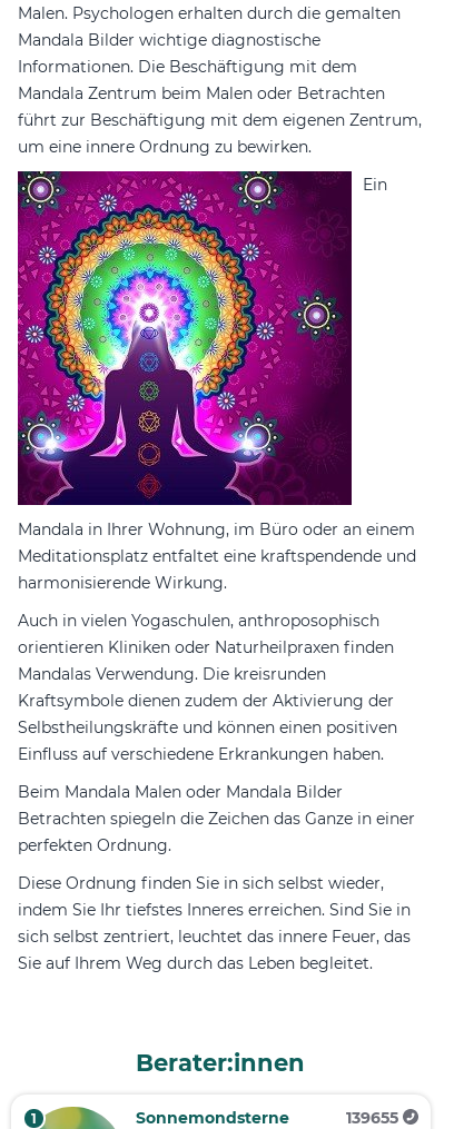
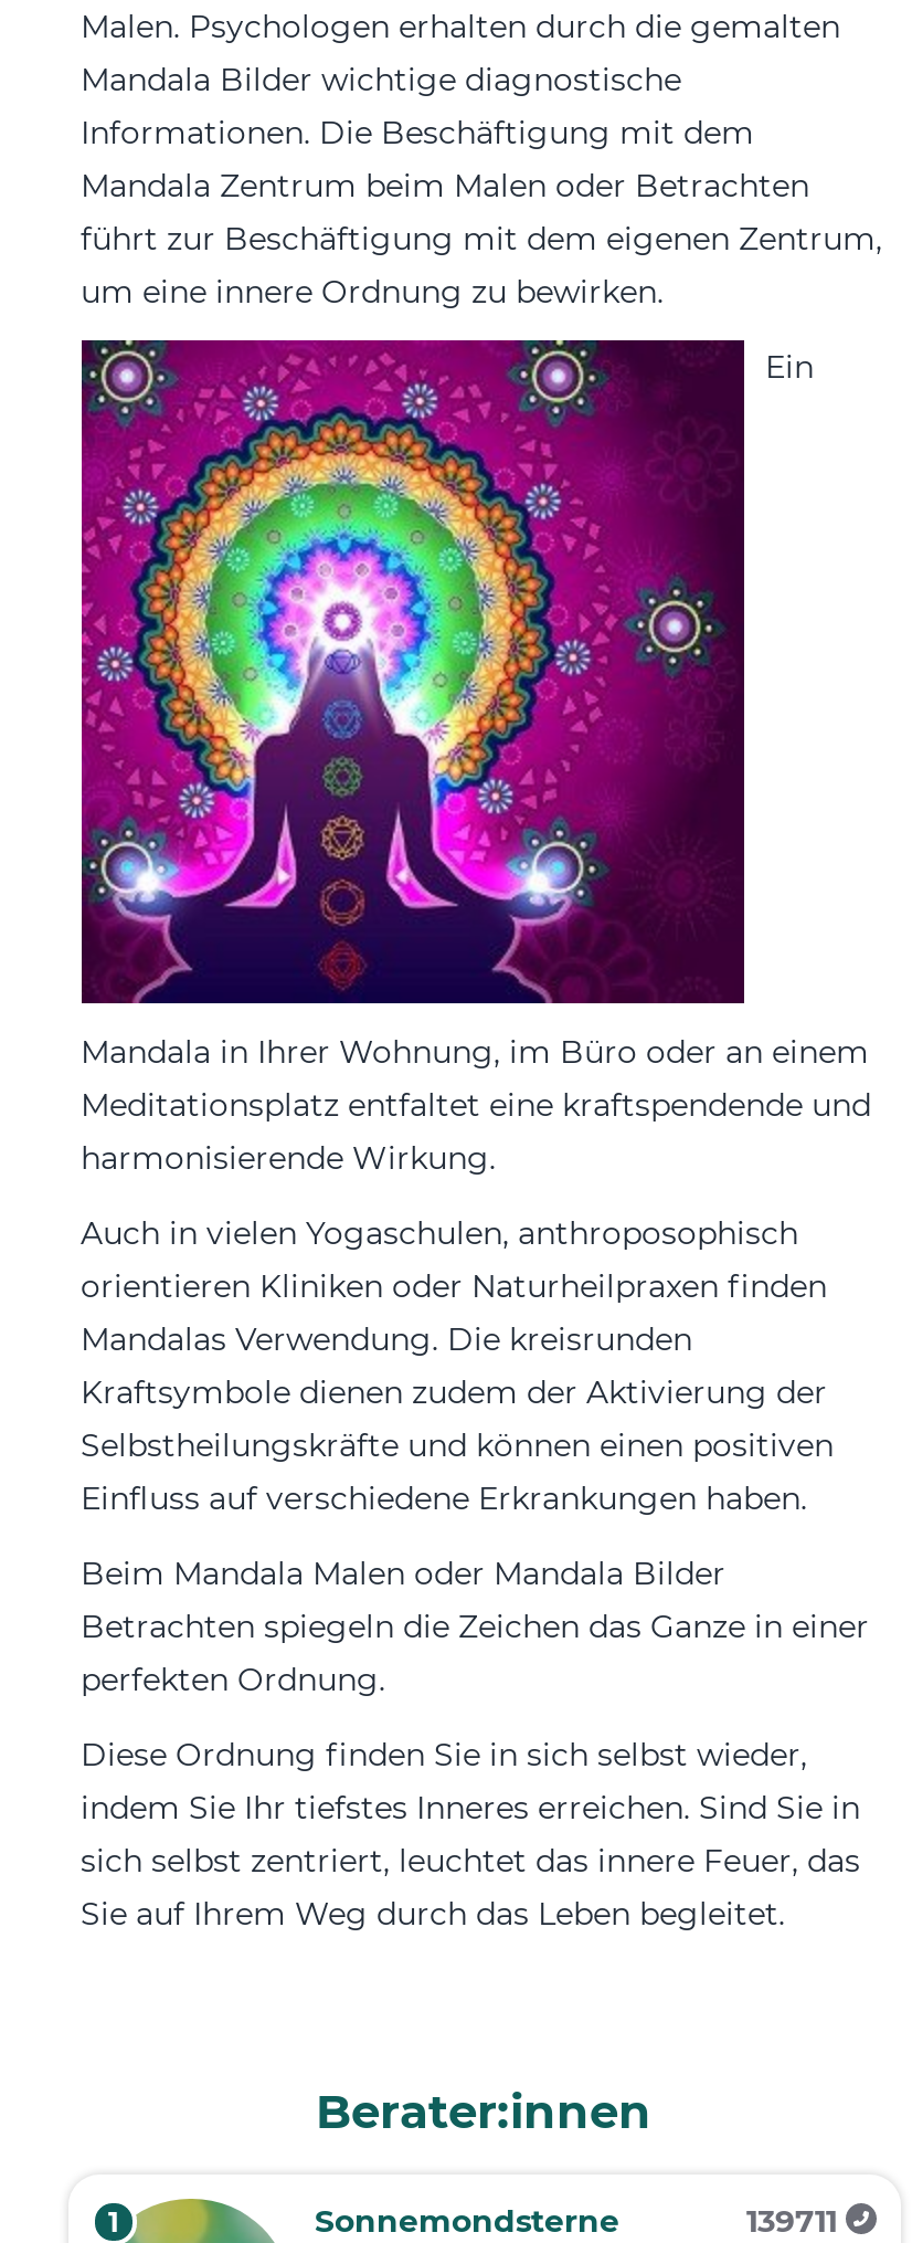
[346,1108,403,1128] 139655 -> [746,2200,846,2240] 139711

